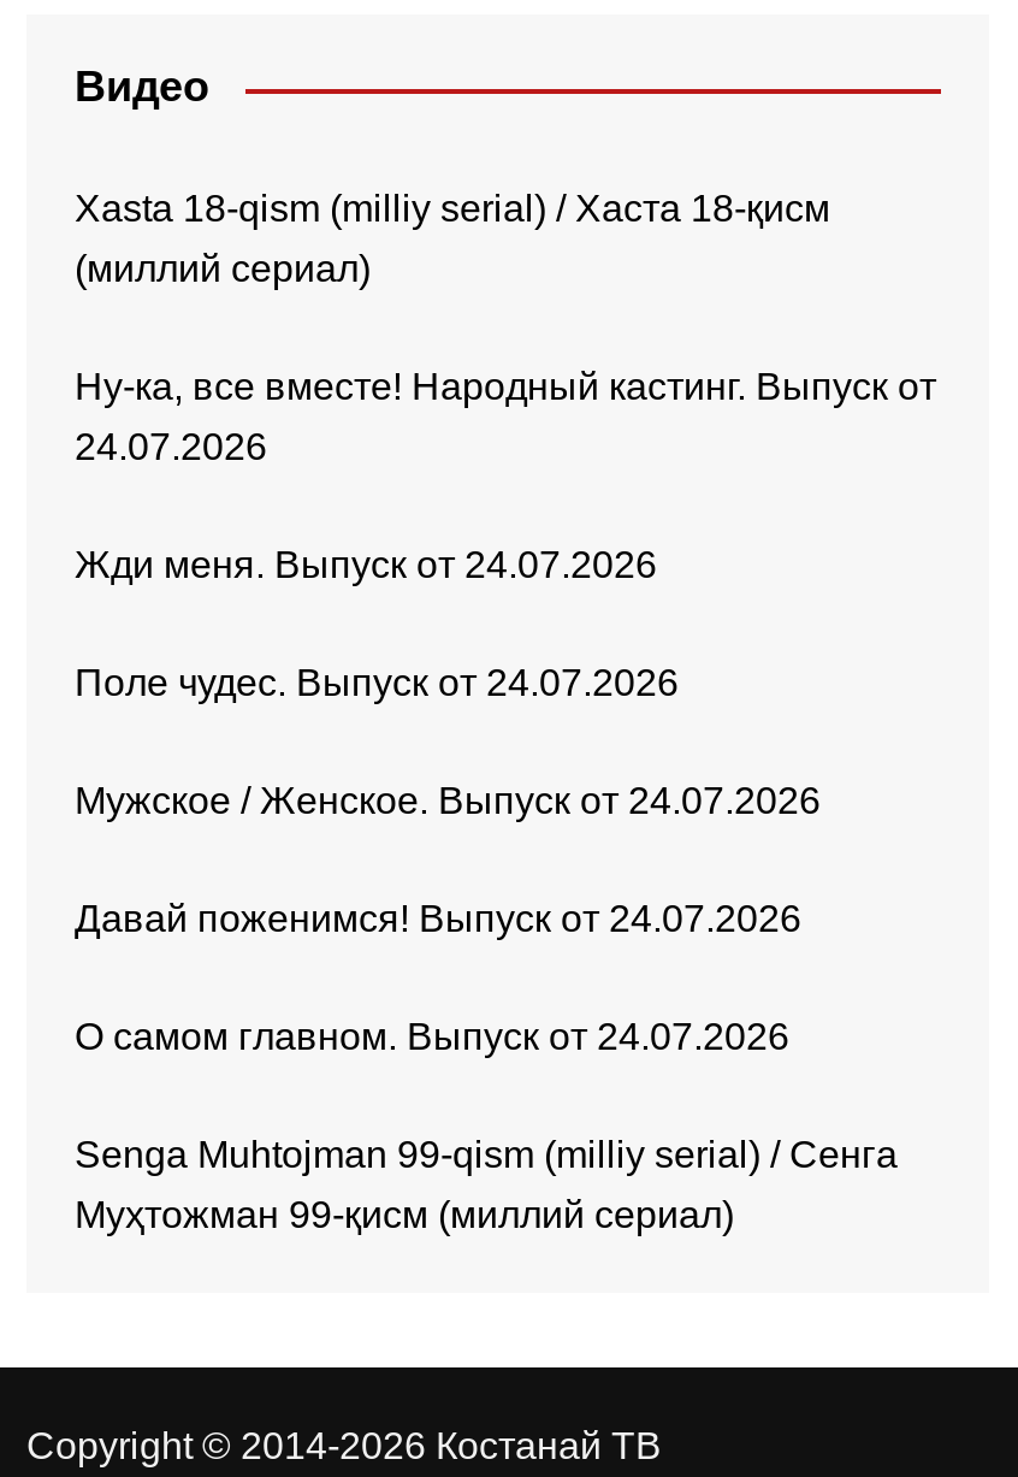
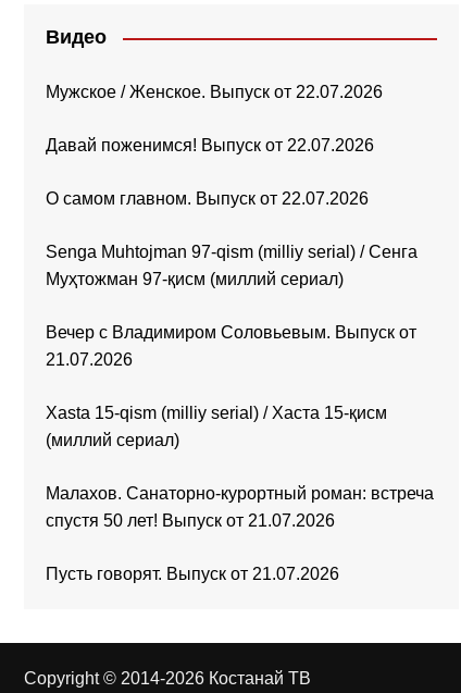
[75,188,830,229] Xasta 18-qism (milliy serial) / Хаста 18-қисм -> [46,83,418,422] Мужское / Женское. Выпуск от 22.07.2026 | Давай поженимся! Выпуск от 22.07.2026 | О самом главном. Выпуск от 22.07.2026 | Senga Muhtojman 97-qism (milliy serial) / Сенга | Муҳтожман 97-қисм (миллий сериал) | Вечер с Владимиром Соловьевым. Выпуск от | 21.07.2026 | Xasta 15-qism (milliy serial) / Хаста 15-қисм
moved [75,248,371,289] -> [46,431,179,449]: (миллий сериал)
[75,366,936,1235] Ну-ка, все вместе! Народный кастинг. Выпуск от | 24.07.2026 | Жди меня. Выпуск от 24.07.2026 | Поле чудес. Выпуск от 24.07.2026 | Мужское / Женское. Выпуск от 24.07.2026 | Давай поженимся! Выпуск от 24.07.2026 | О самом главном. Выпуск от 24.07.2026 | Senga Muhtojman 99-qism (milliy serial) / Сенга | Муҳтожман 99-қисм (миллий сериал) -> [46,484,434,583] Малахов. Санаторно-курортный роман: встреча | спустя 50 лет! Выпуск от 21.07.2026 | Пусть говорят. Выпуск от 21.07.2026

